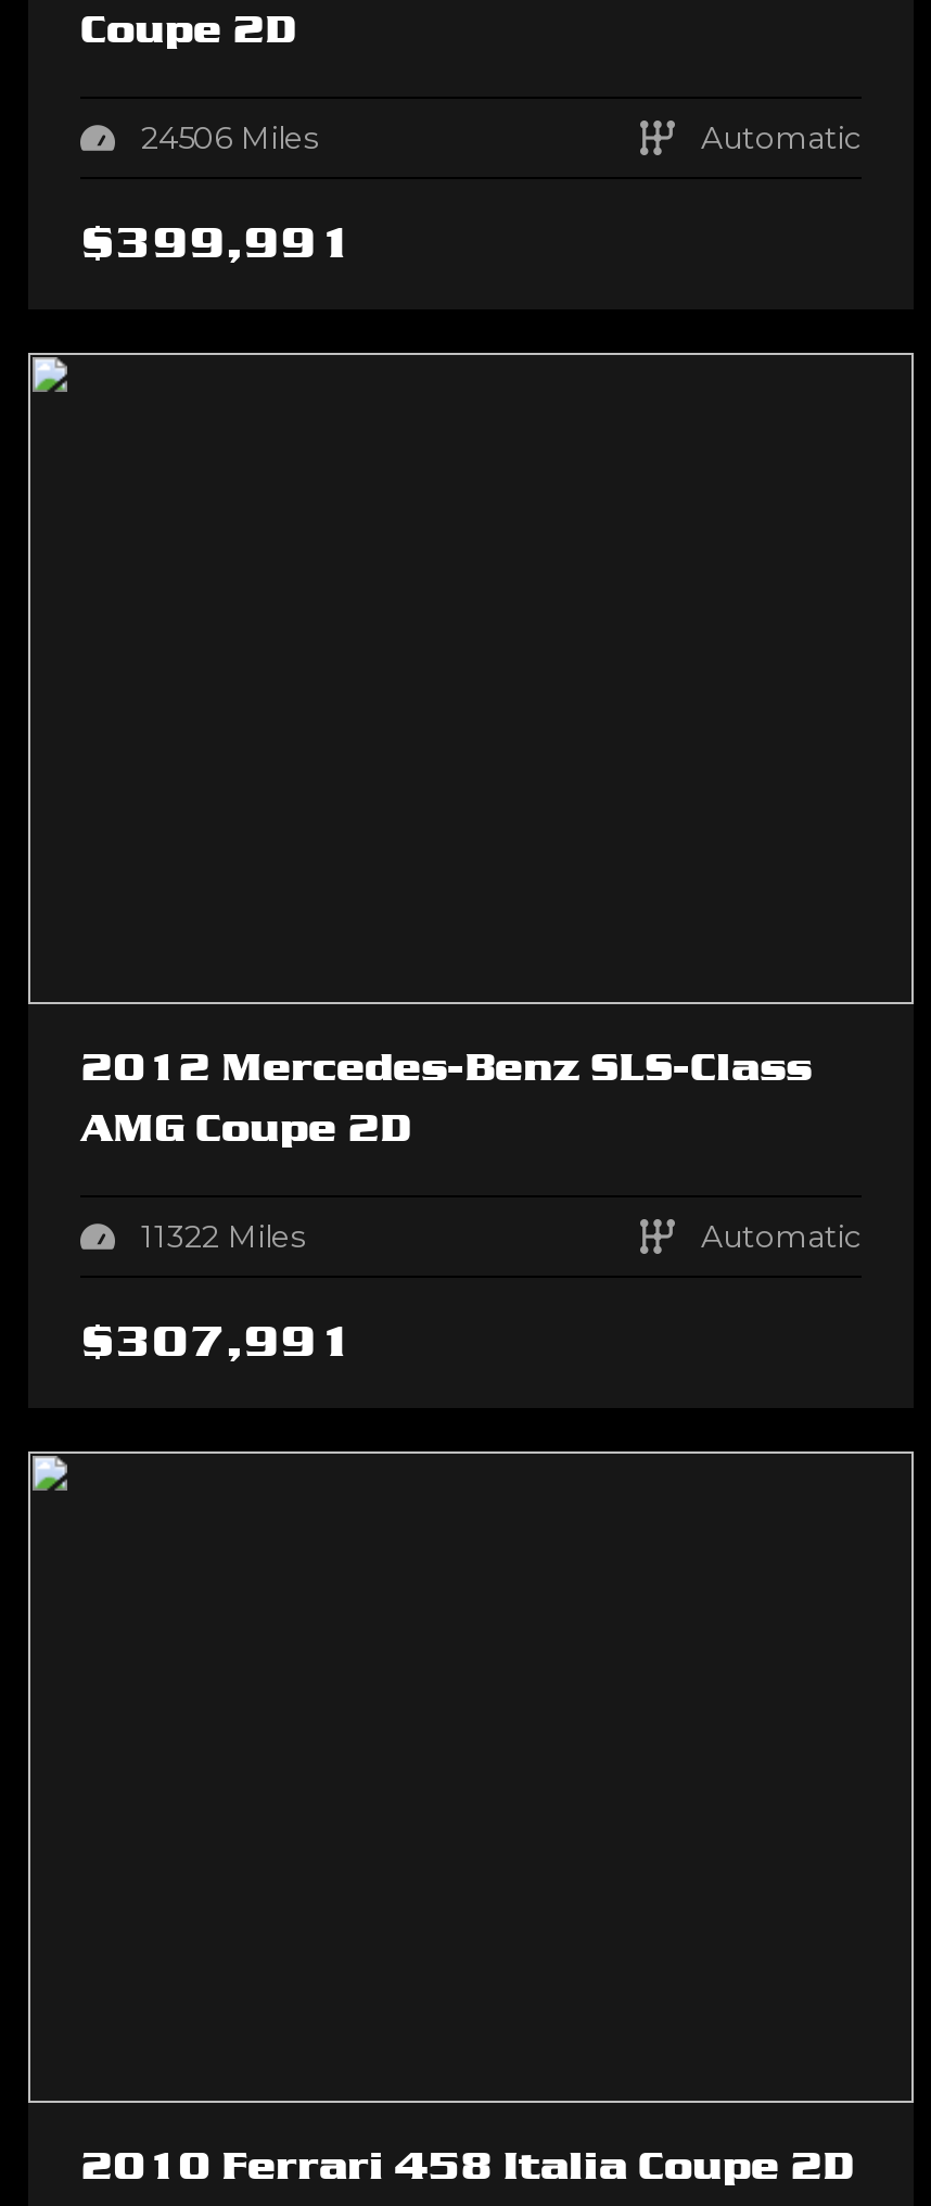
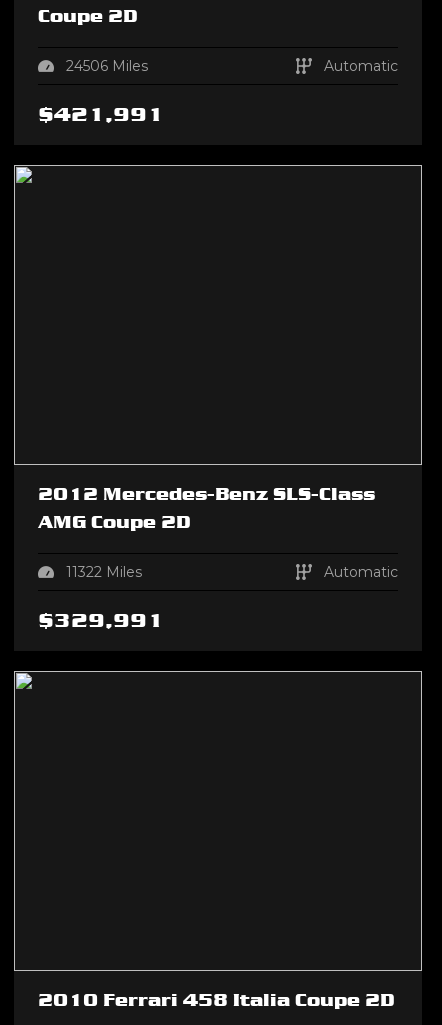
[80,223,354,266] $399,991 -> [38,105,164,125] $421,991
[80,1321,354,1365] $307,991 -> [38,611,164,631] $329,991

